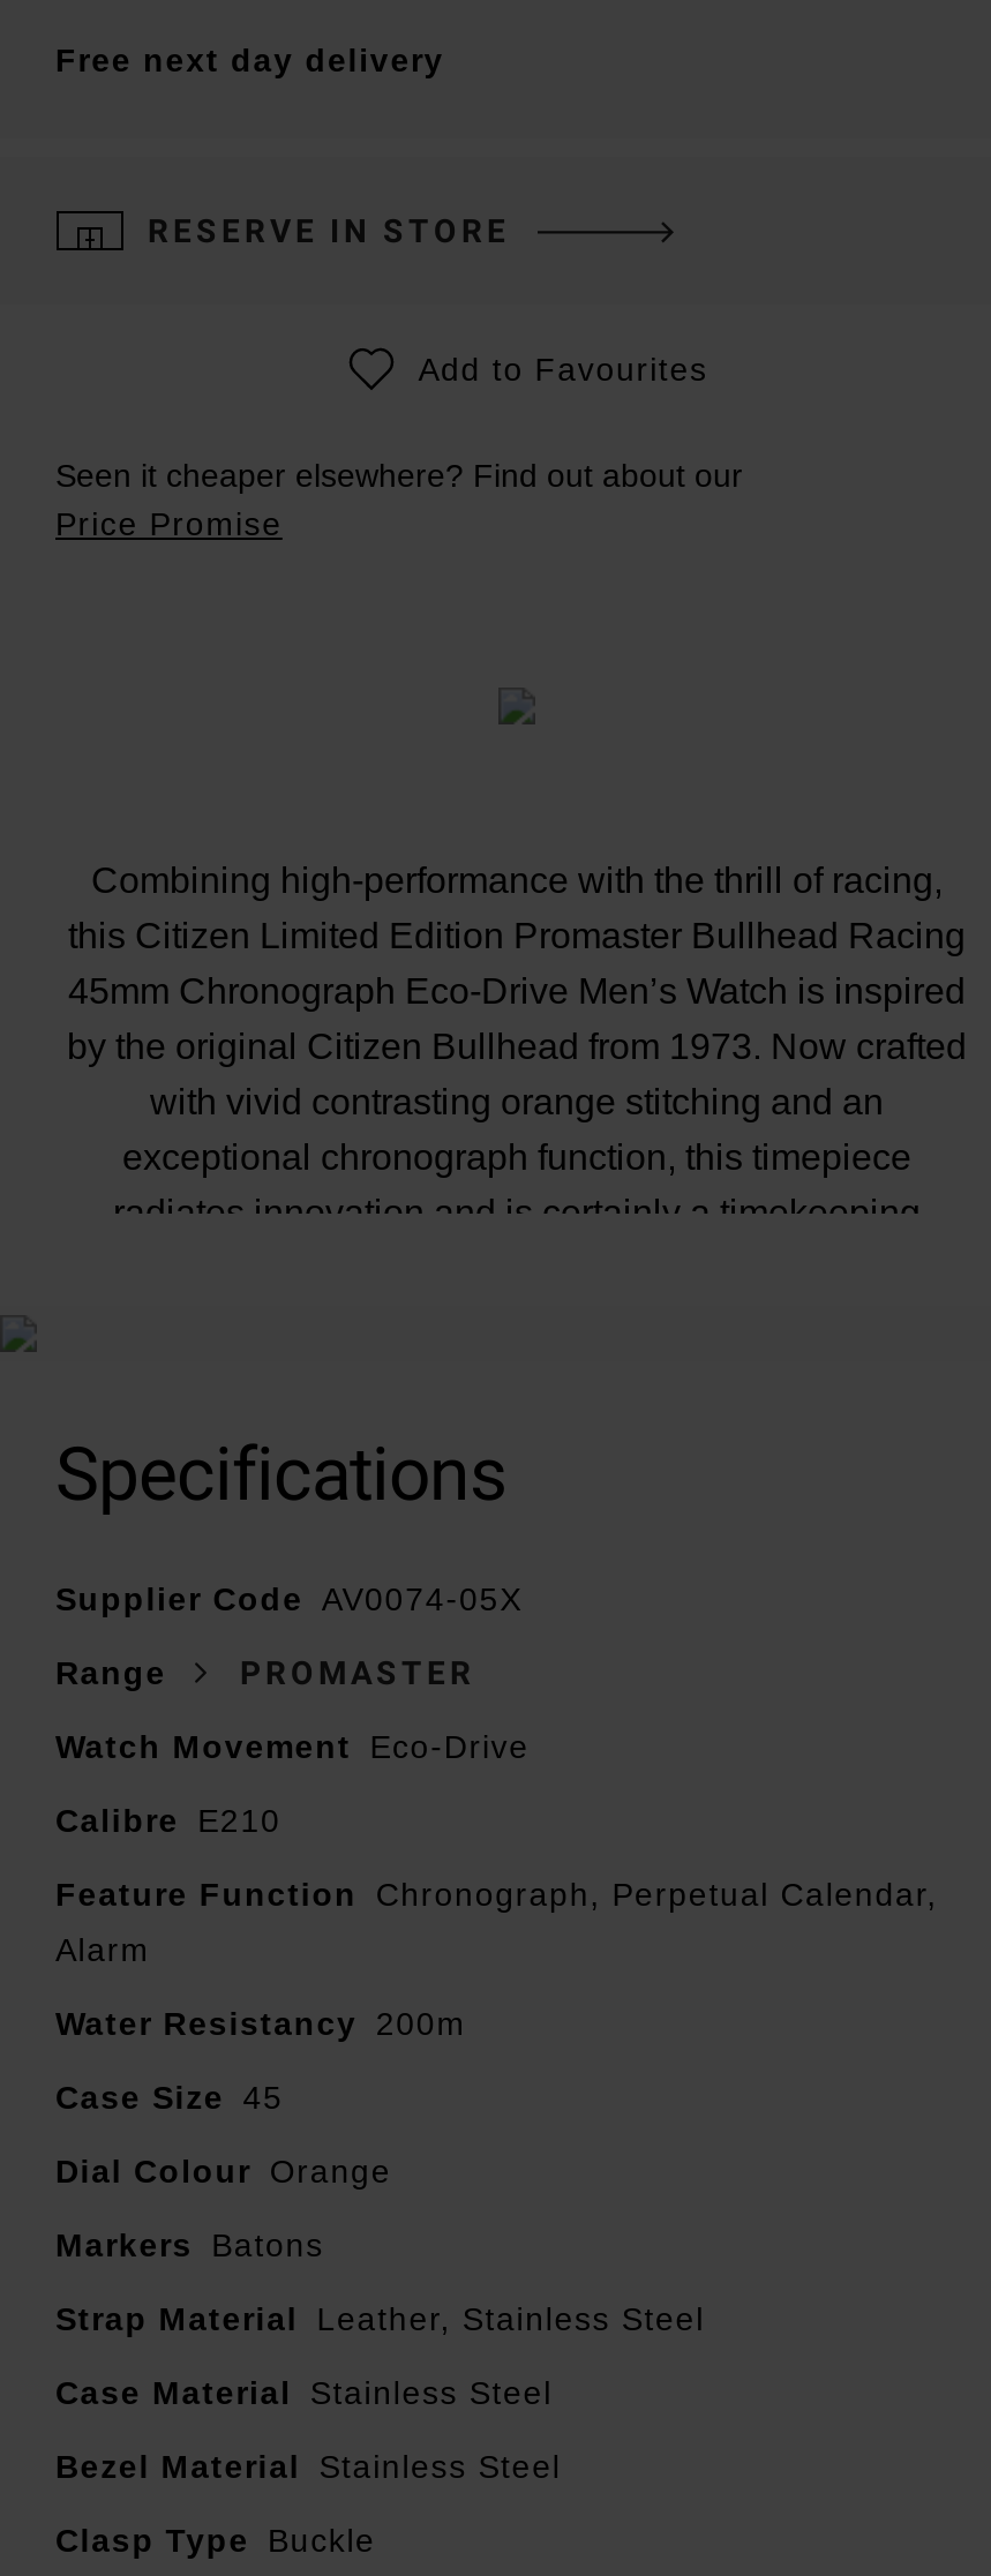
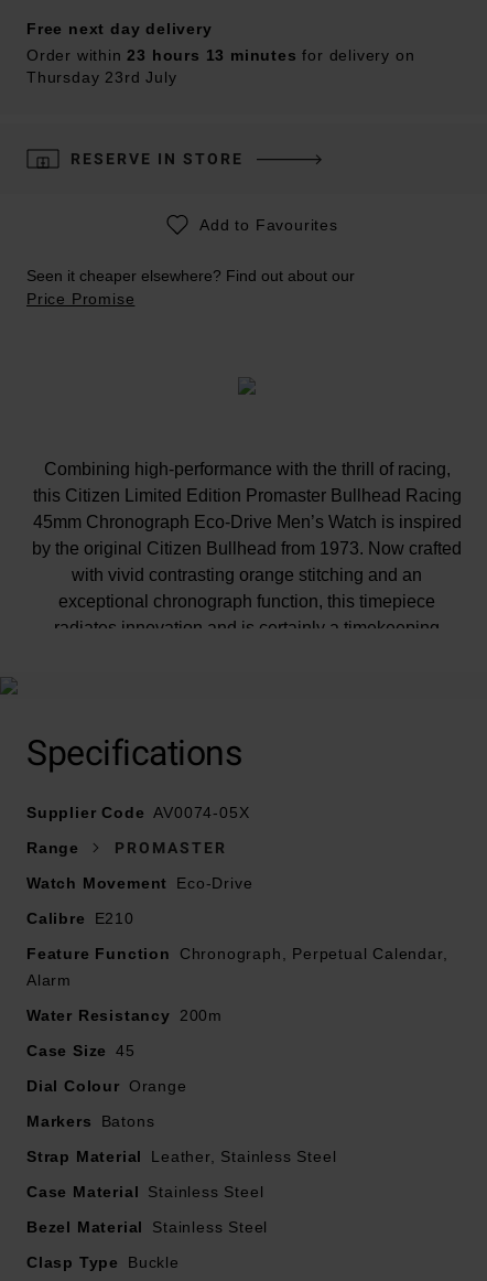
none -> [26,46,415,86] Order within 23 hours 13 minutes for delivery on | Thursday 23rd July

